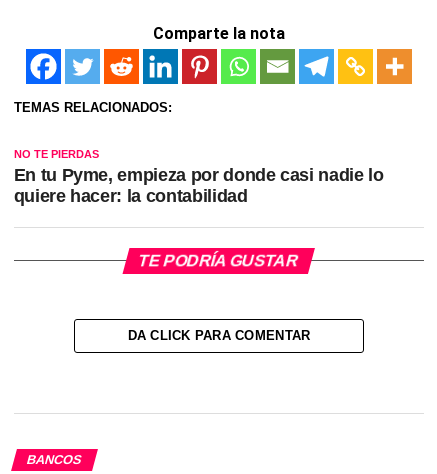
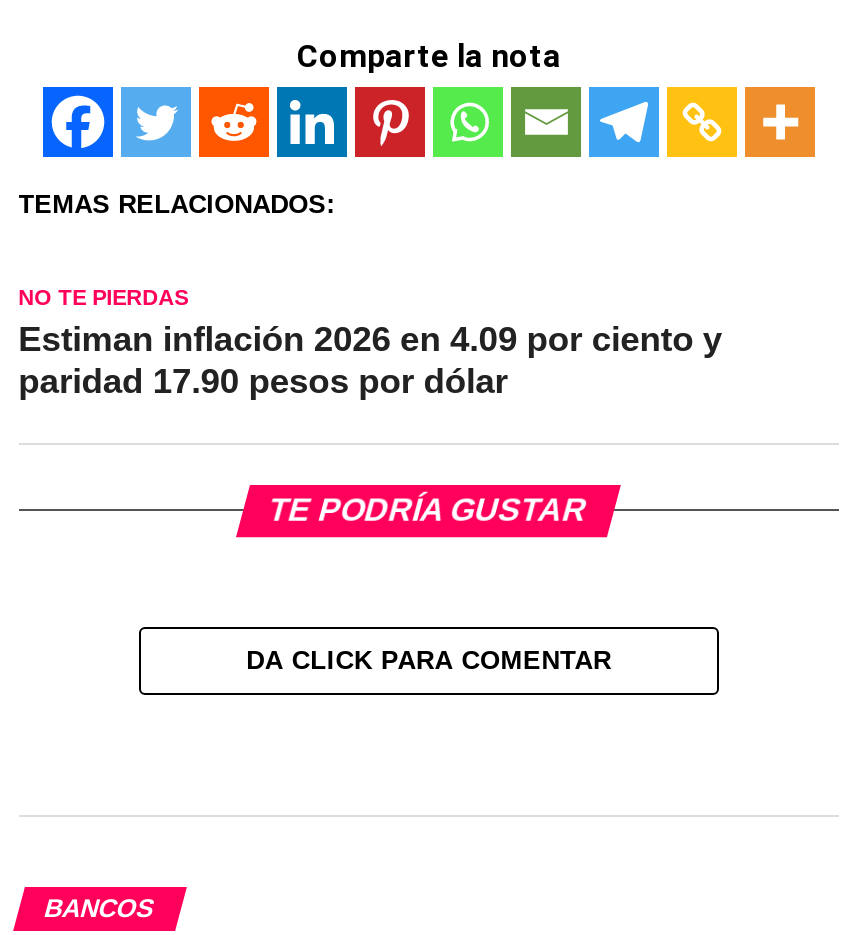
[14,165,383,206] En tu Pyme, empieza por donde casi nadie lo | quiere hacer: la contabilidad -> [18,320,722,402] Estiman inflación 2026 en 4.09 por ciento y | paridad 17.90 pesos por dólar

